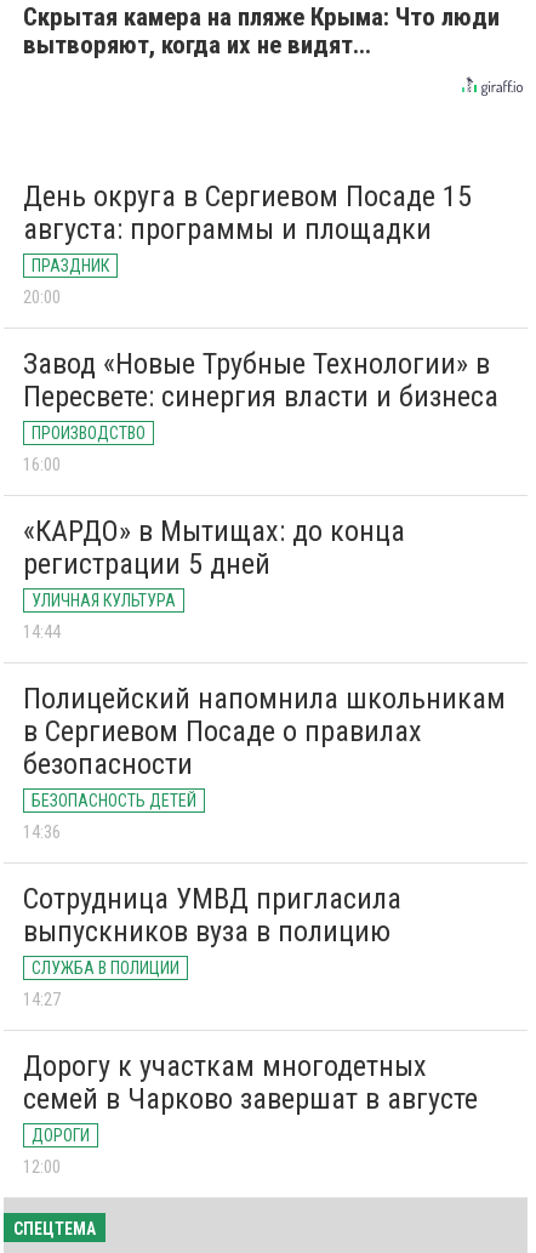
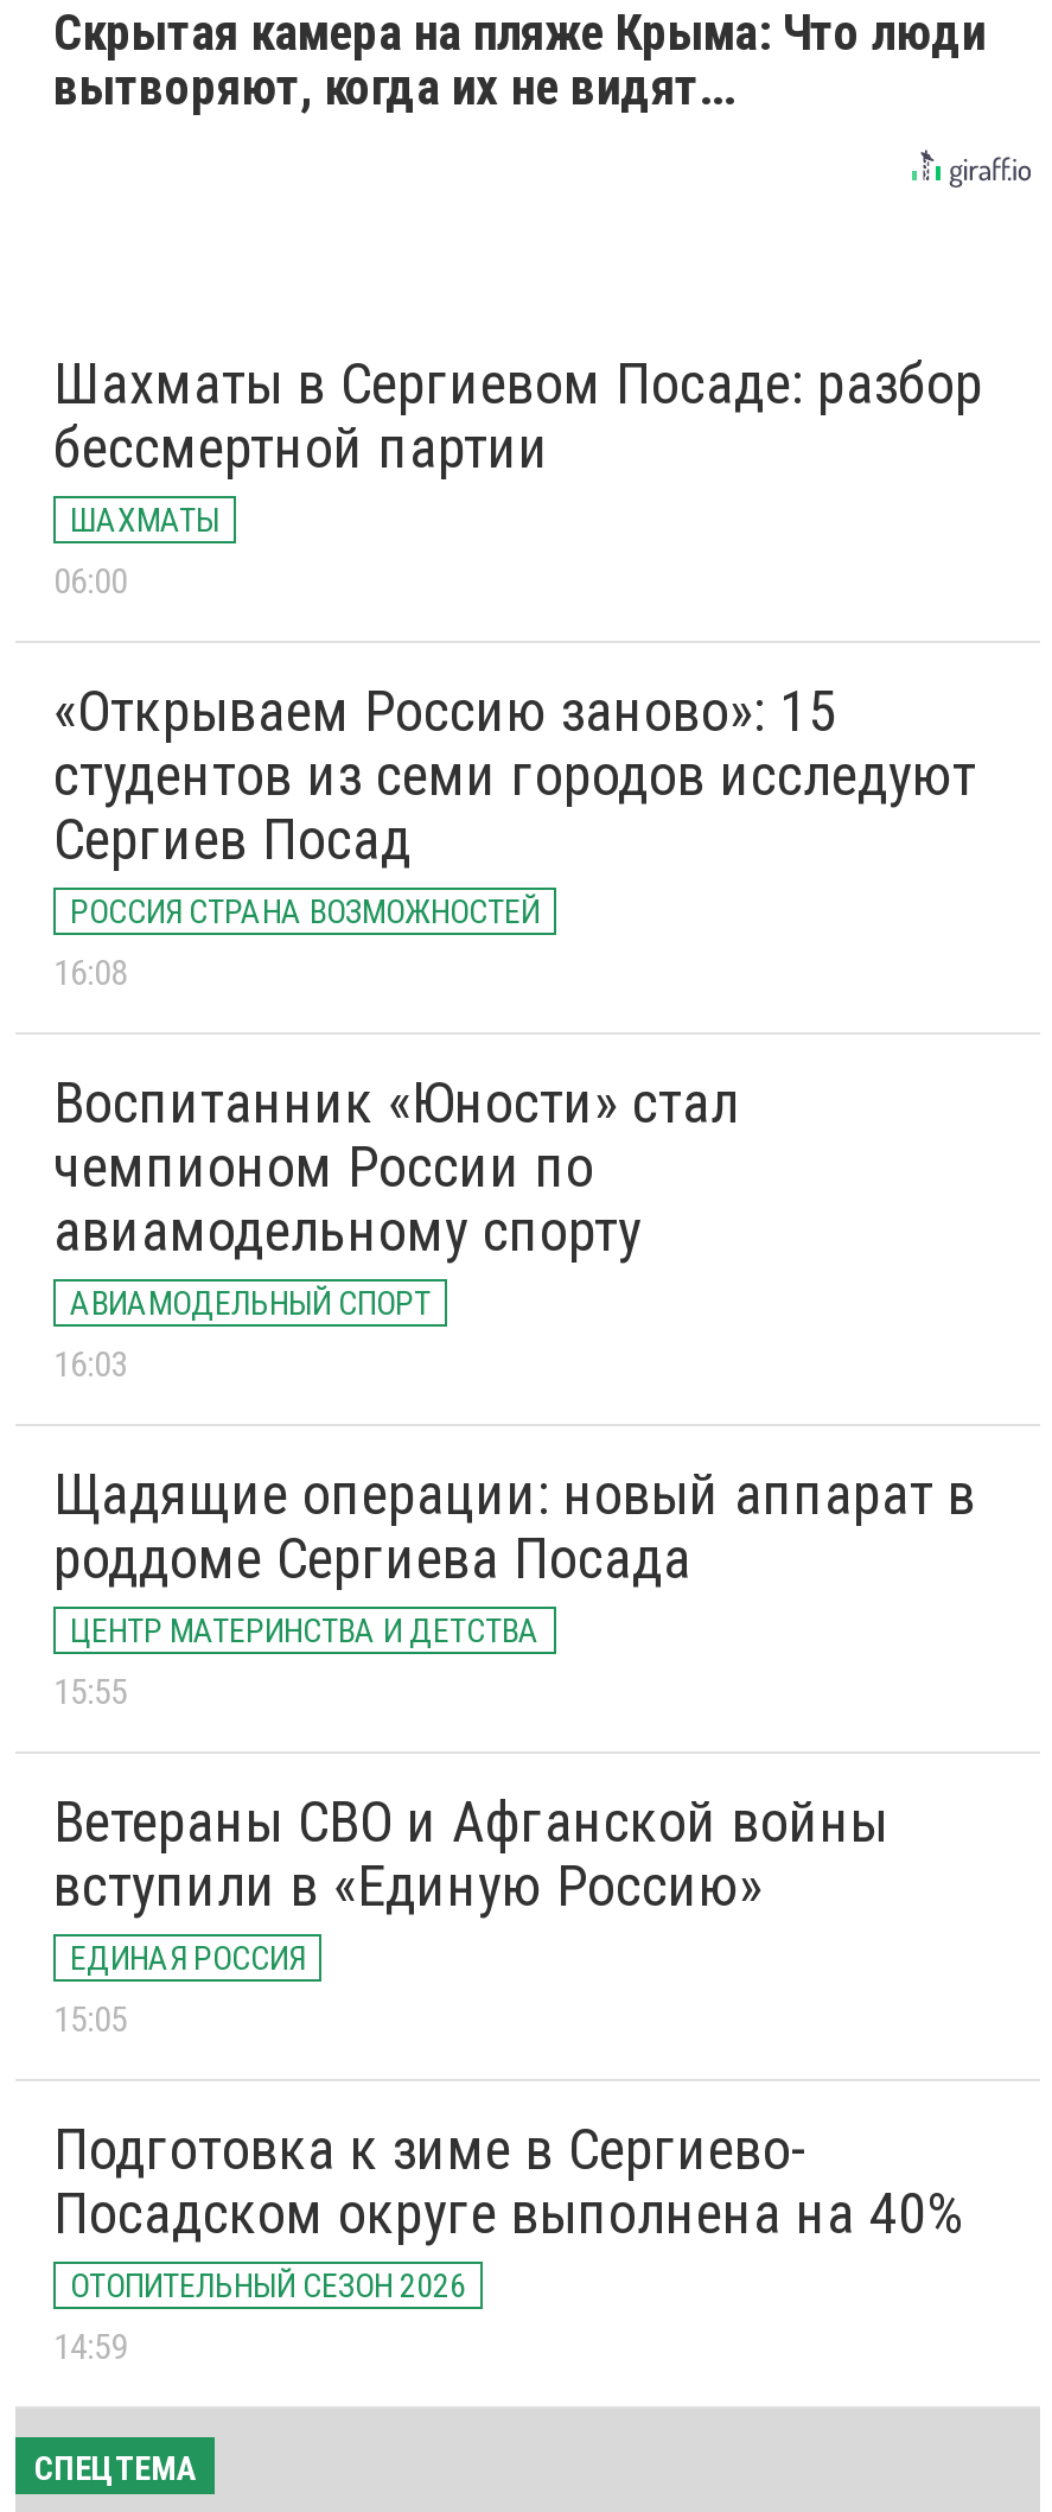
[23,180,472,276] День округа в Сергиевом Посаде 15 | августа: программы и площадки | ПРАЗДНИК -> [53,352,983,540] Шахматы в Сергиевом Посаде: разбор | бессмертной партии | ШАХМАТЫ
[23,287,61,309] 20:00 -> [53,561,127,604] 06:00
[23,347,498,443] Завод «Новые Трубные Технологии» в | Пересвете: синергия власти и бизнеса | ПРОИЗВОДСТВО -> [53,680,976,931] «Открываем Россию заново»: 15 | студентов из семи городов исследуют | Сергиев Посад | РОССИЯ СТРАНА ВОЗМОЖНОСТЕЙ
[23,454,61,476] 16:00 -> [53,953,127,995] 16:08
[23,515,405,611] «КАРДО» в Мытищах: до конца | регистрации 5 дней | УЛИЧНАЯ КУЛЬТУРА -> [53,1071,739,1323] Воспитанник «Юности» стал | чемпионом России по | авиамодельному спорту | АВИАМОДЕЛЬНЫЙ СПОРТ
[23,622,61,643] 14:44 -> [53,1344,127,1387] 16:03
[23,682,506,811] Полицейский напомнила школьникам | в Сергиевом Посаде о правилах | безопасности | БЕЗОПАСНОСТЬ ДЕТЕЙ -> [53,1463,976,1650] Щадящие операции: новый аппарат в | роддоме Сергиева Посада | ЦЕНТР МАТЕРИНСТВА И ДЕТСТВА
[23,822,61,844] 14:36 -> [53,1672,127,1714] 15:55
[23,882,401,978] Сотрудница УМВД пригласила | выпускников вуза в полицию | СЛУЖБА В ПОЛИЦИИ -> [53,1790,888,1978] Ветераны СВО и Афганской войны | вступили в «Единую Россию» | ЕДИНАЯ РОССИЯ
[23,989,61,1011] 14:27 -> [53,1999,127,2042] 15:05
[23,1050,478,1146] Дорогу к участкам многодетных | семей в Чарково завершат в августе | ДОРОГИ -> [53,2118,962,2305] Подготовка к зиме в Сергиево- | Посадском округе выполнена на 40% | ОТОПИТЕЛЬНЫЙ СЕЗОН 2026
[23,1156,61,1178] 12:00 -> [53,2327,127,2369] 14:59

